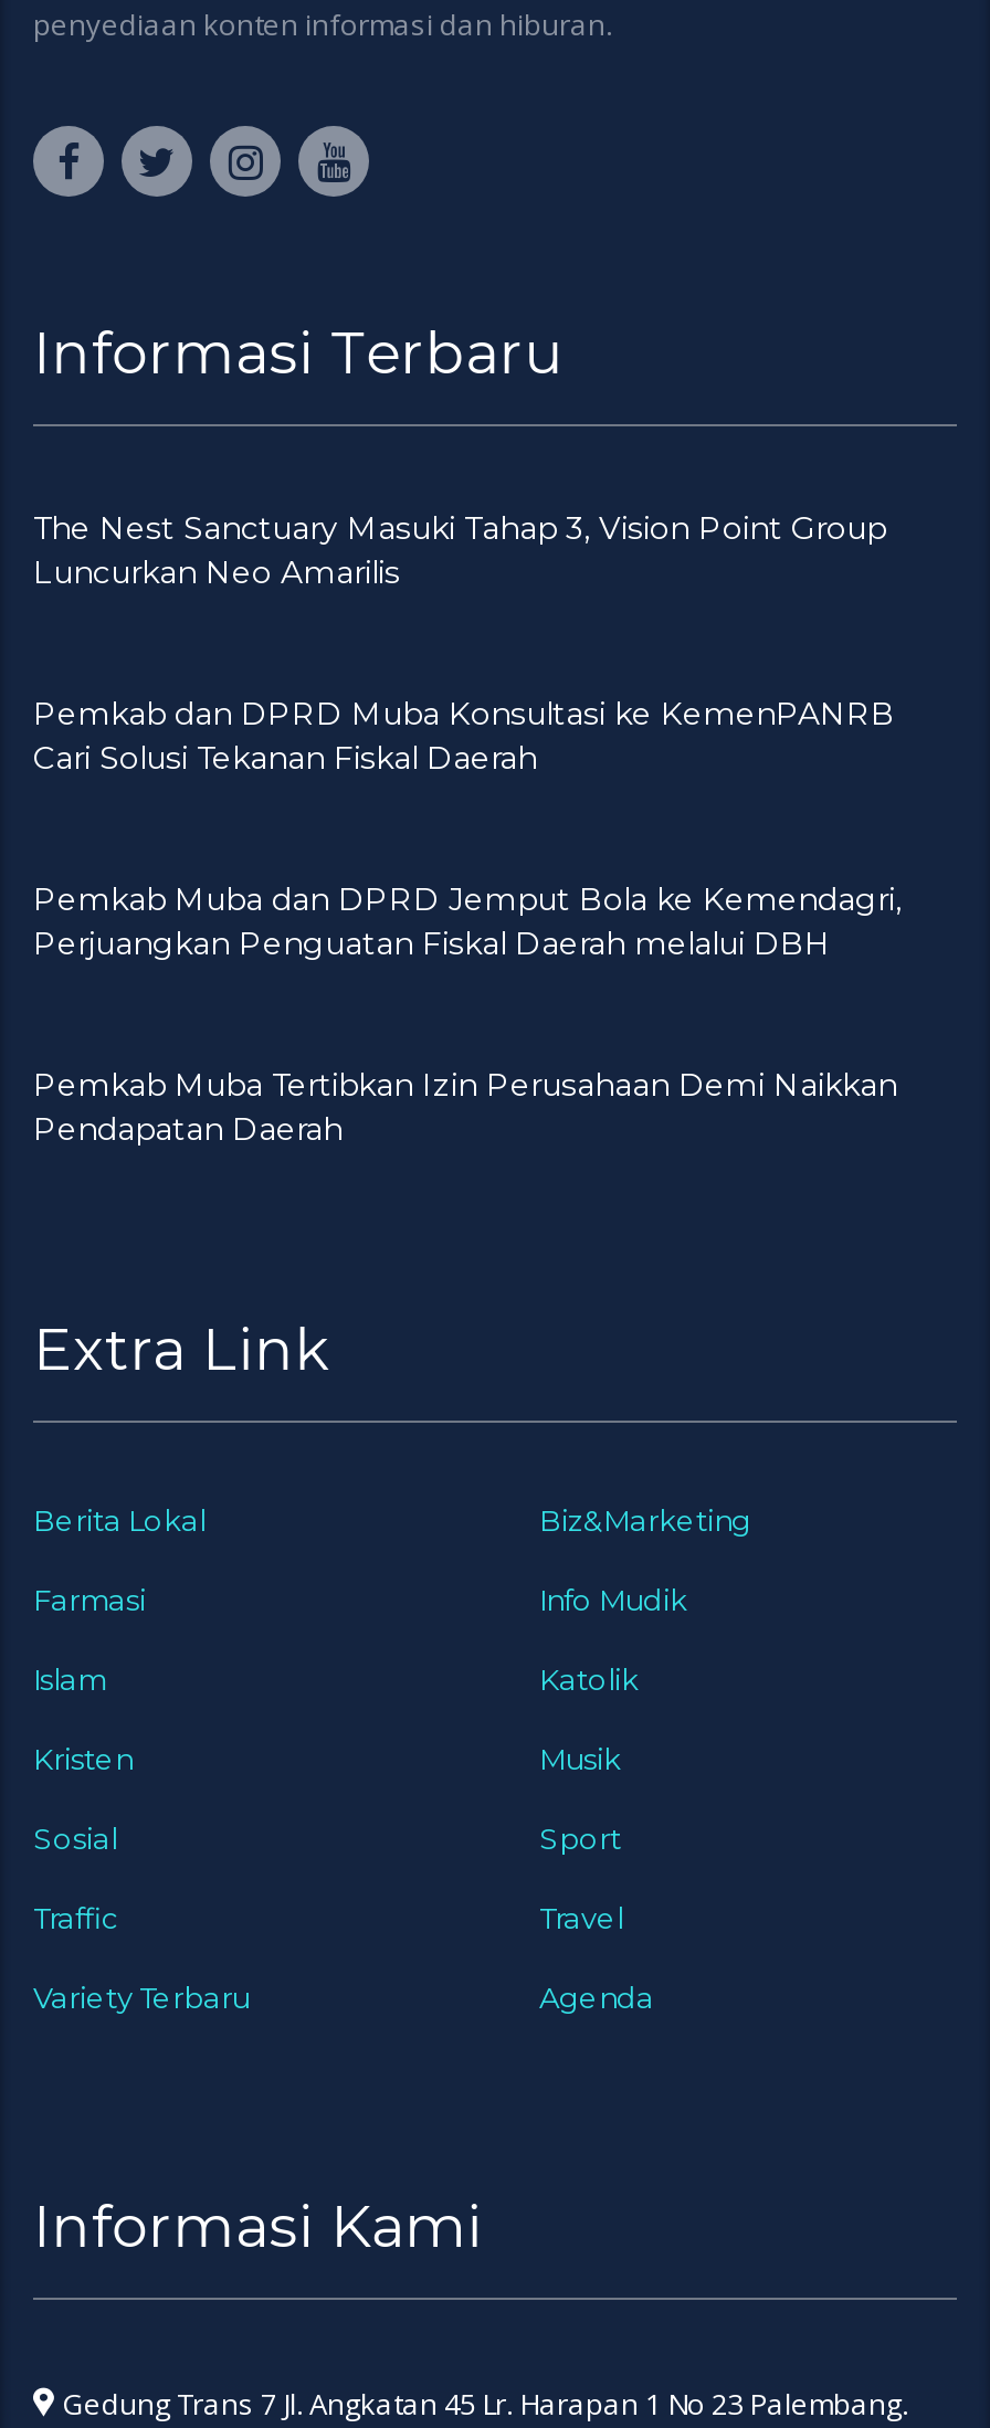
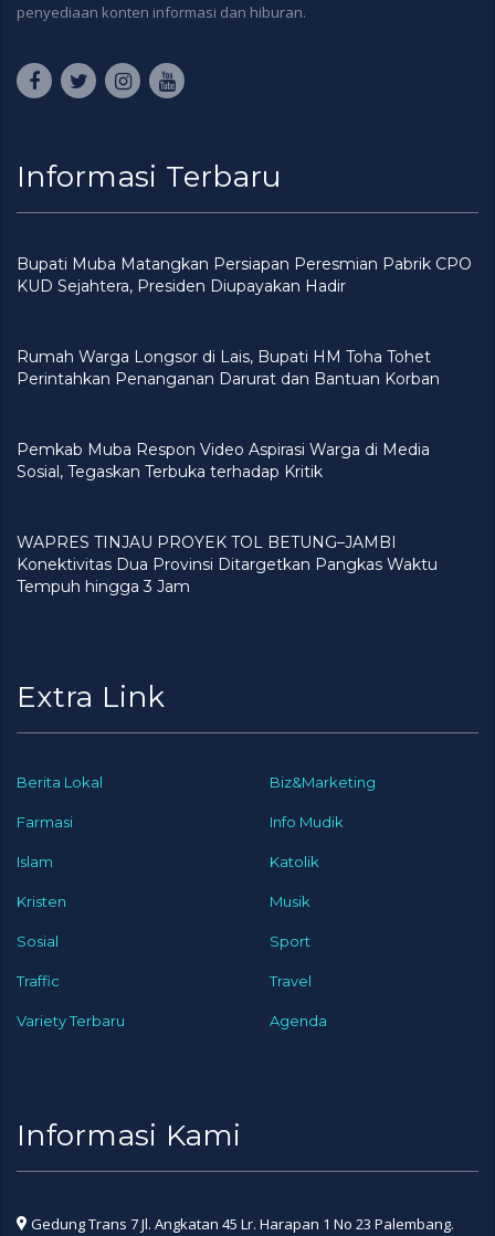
[33,508,886,592] The Nest Sanctuary Masuki Tahap 3, Vision Point Group | Luncurkan Neo Amarilis -> [17,254,472,296] Bupati Muba Matangkan Persiapan Peresmian Pabrik CPO | KUD Sejahtera, Presiden Diupayakan Hadir
[33,694,895,778] Pemkab dan DPRD Muba Konsultasi ke KemenPANRB | Cari Solusi Tekanan Fiskal Daerah -> [17,347,440,389] Rumah Warga Longsor di Lais, Bupati HM Toha Tohet | Perintahkan Penanganan Darurat dan Bantuan Korban
[33,879,902,963] Pemkab Muba dan DPRD Jemput Bola ke Kemendagri, | Perjuangkan Penguatan Fiskal Daerah melalui DBH -> [17,440,430,482] Pemkab Muba Respon Video Aspirasi Warga di Media | Sosial, Tegaskan Terbuka terhadap Kritik
[33,1065,897,1149] Pemkab Muba Tertibkan Izin Perusahaan Demi Naikkan | Pendapatan Daerah -> [17,532,438,596] WAPRES TINJAU PROYEK TOL BETUNG–JAMBI | Konektivitas Dua Provinsi Ditargetkan Pangkas Waktu | Tempuh hingga 3 Jam

